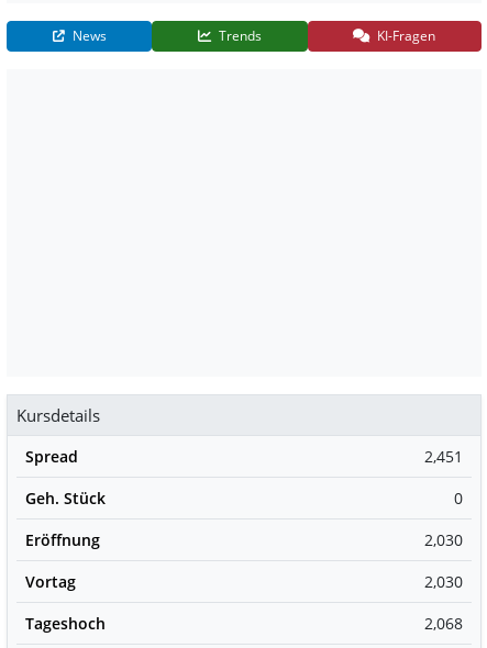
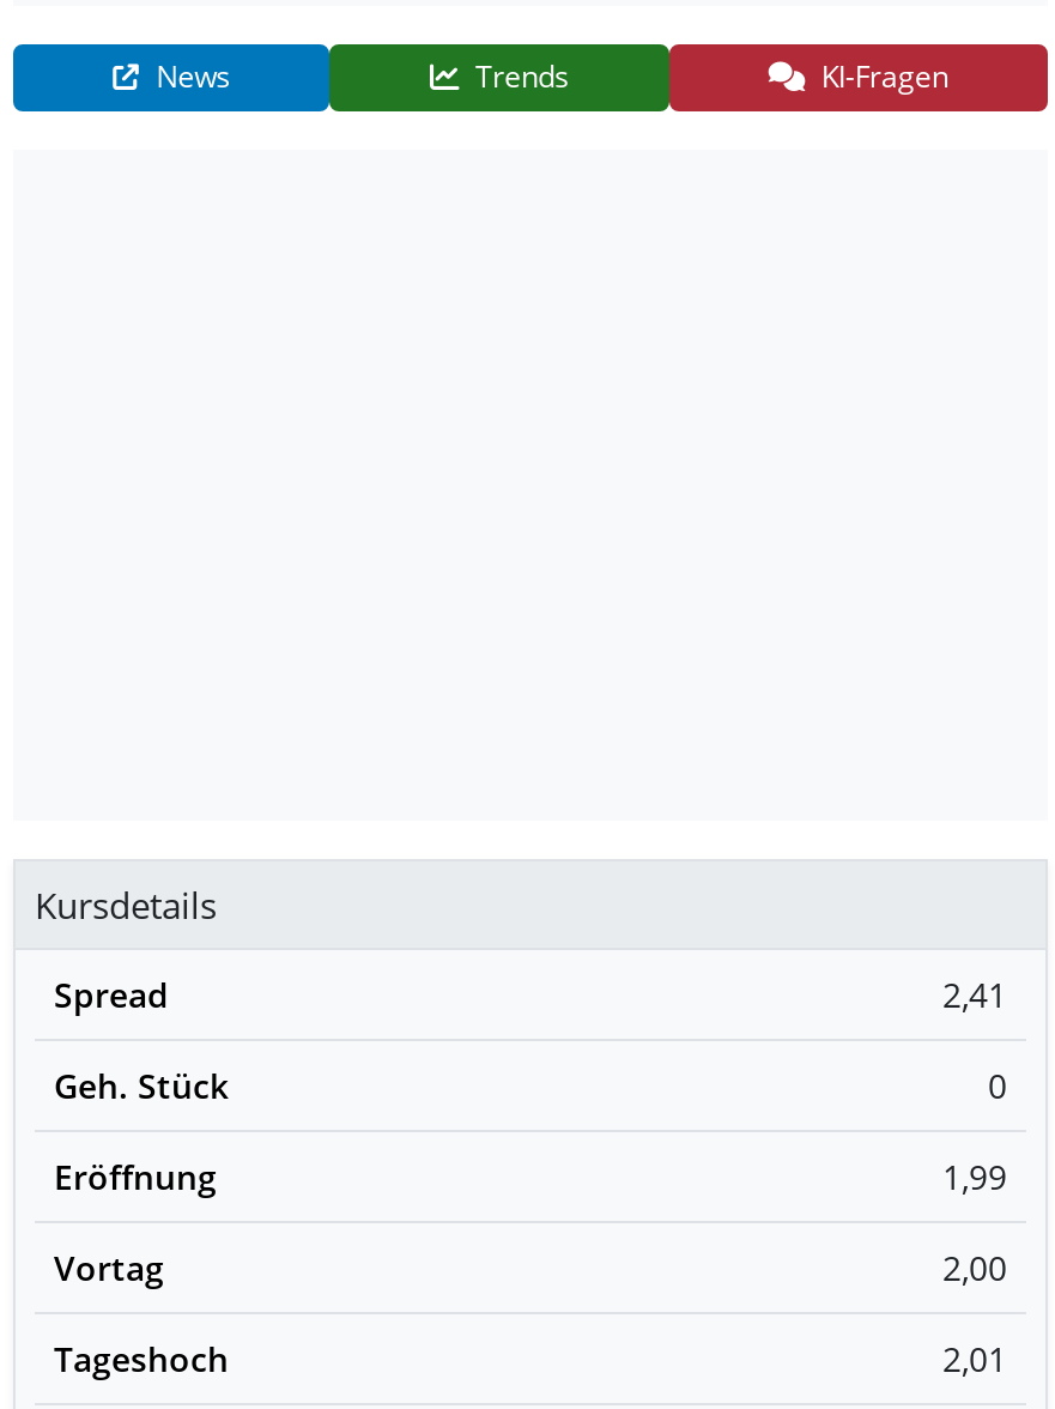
[424,446,463,467] 2,451 -> [942,972,1007,1017] 2,41
[424,529,463,550] 2,030 -> [942,1154,1007,1199] 1,99
[424,571,463,592] 2,030 -> [942,1245,1007,1290] 2,00
[424,613,463,634] 2,068 -> [942,1336,1007,1381] 2,01

